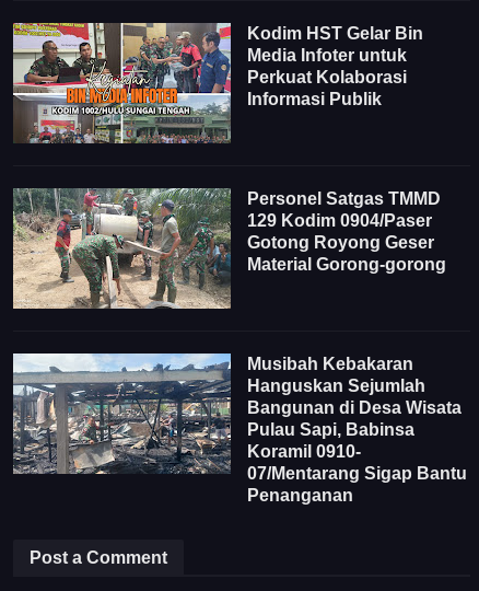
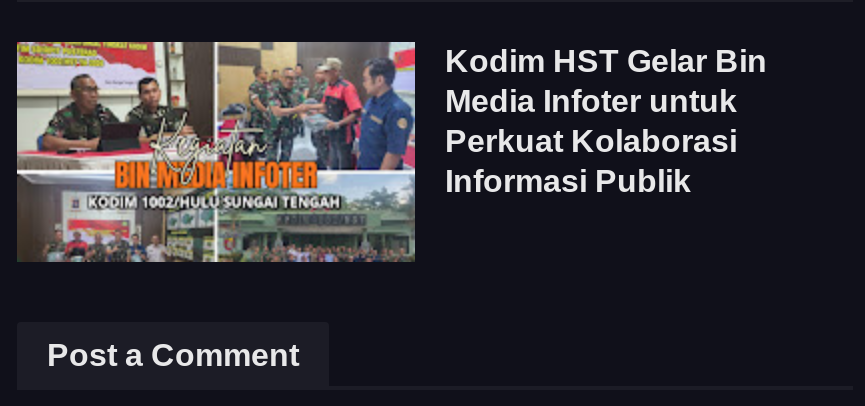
[12,187,446,310] [image] | Personel Satgas TMMD | 129 Kodim 0904/Paser | Gotong Royong Geser | Material Gorong-gorong -> none
[12,352,467,505] [image] | Musibah Kebakaran | Hanguskan Sejumlah | Bangunan di Desa Wisata | Pulau Sapi, Babinsa | Koramil 0910- | 07/Mentarang Sigap Bantu | Penanganan -> none

